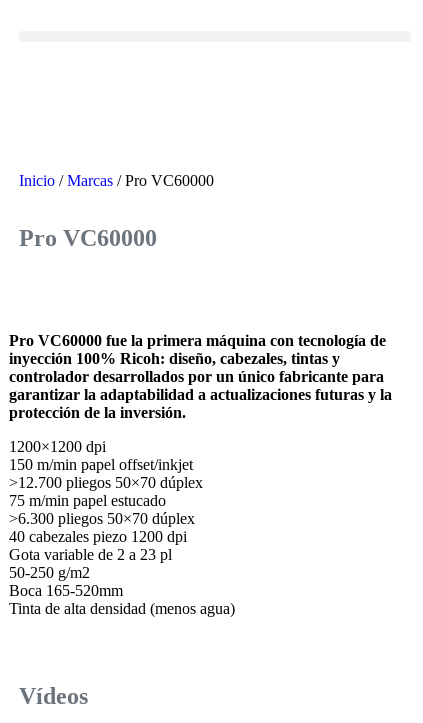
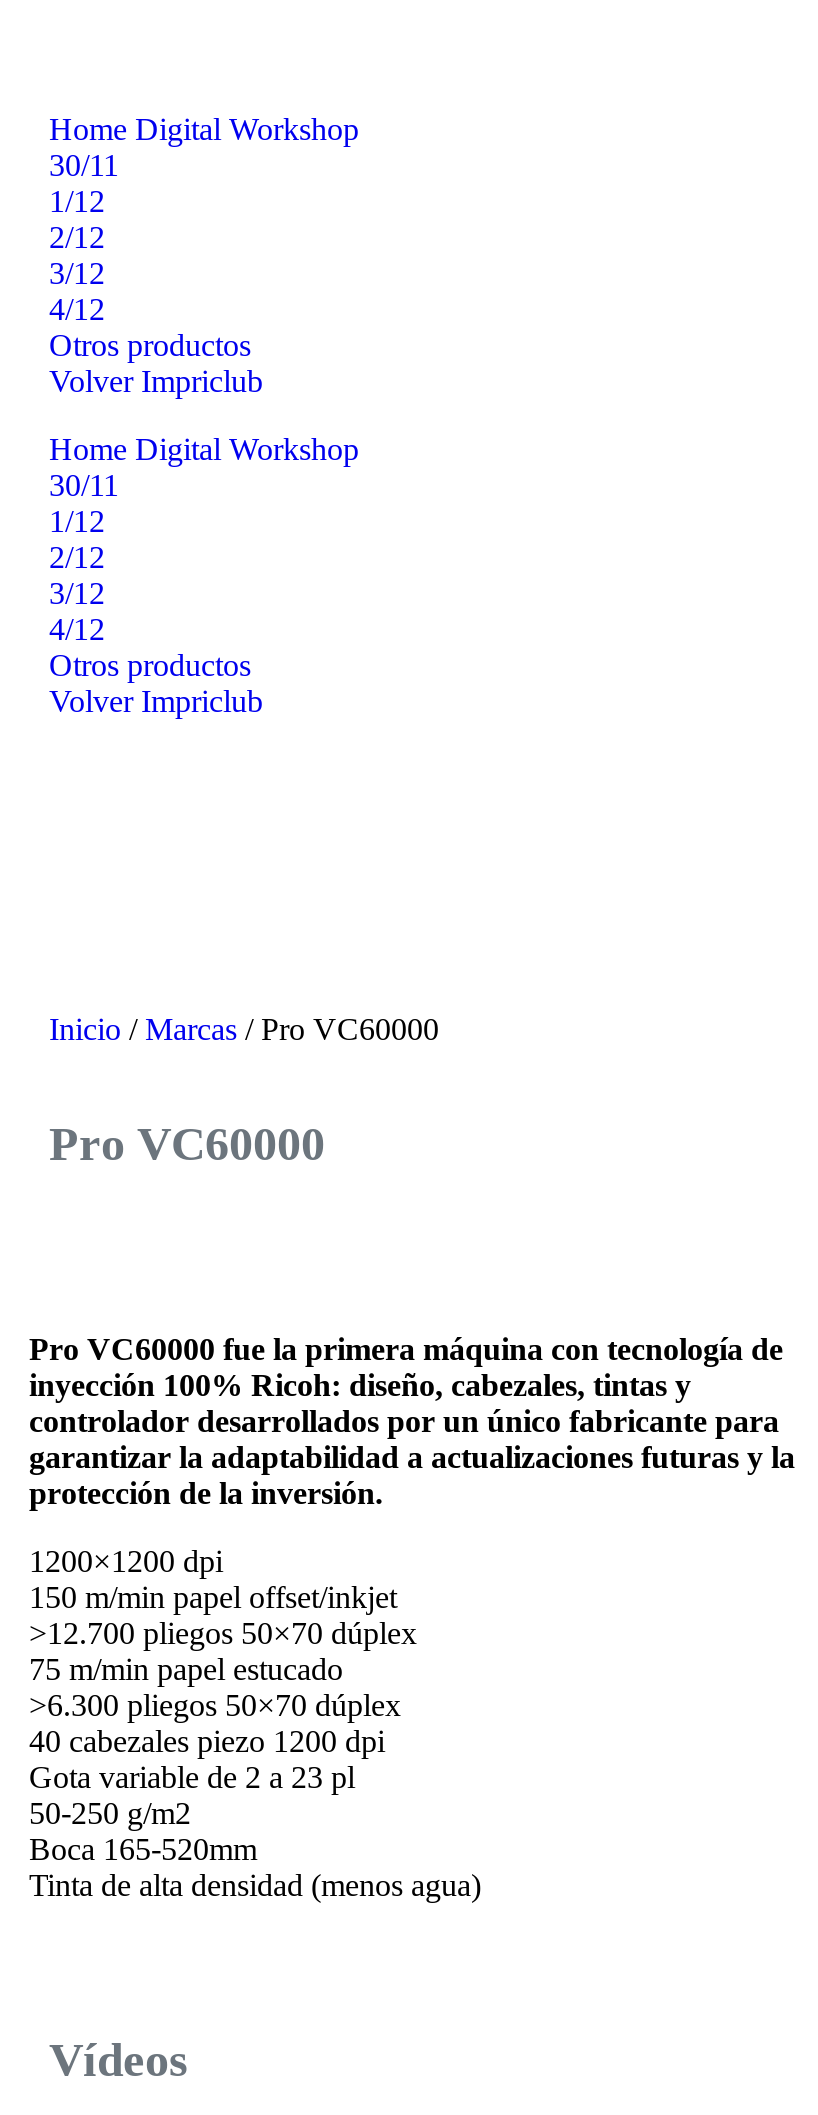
none -> [49,112,359,718] Home Digital Workshop | 30/11 | 1/12 | 2/12 | 3/12 | 4/12 | Otros productos | Volver Impriclub | Home Digital Workshop | 30/11 | 1/12 | 2/12 | 3/12 | 4/12 | Otros productos | Volver Impriclub

